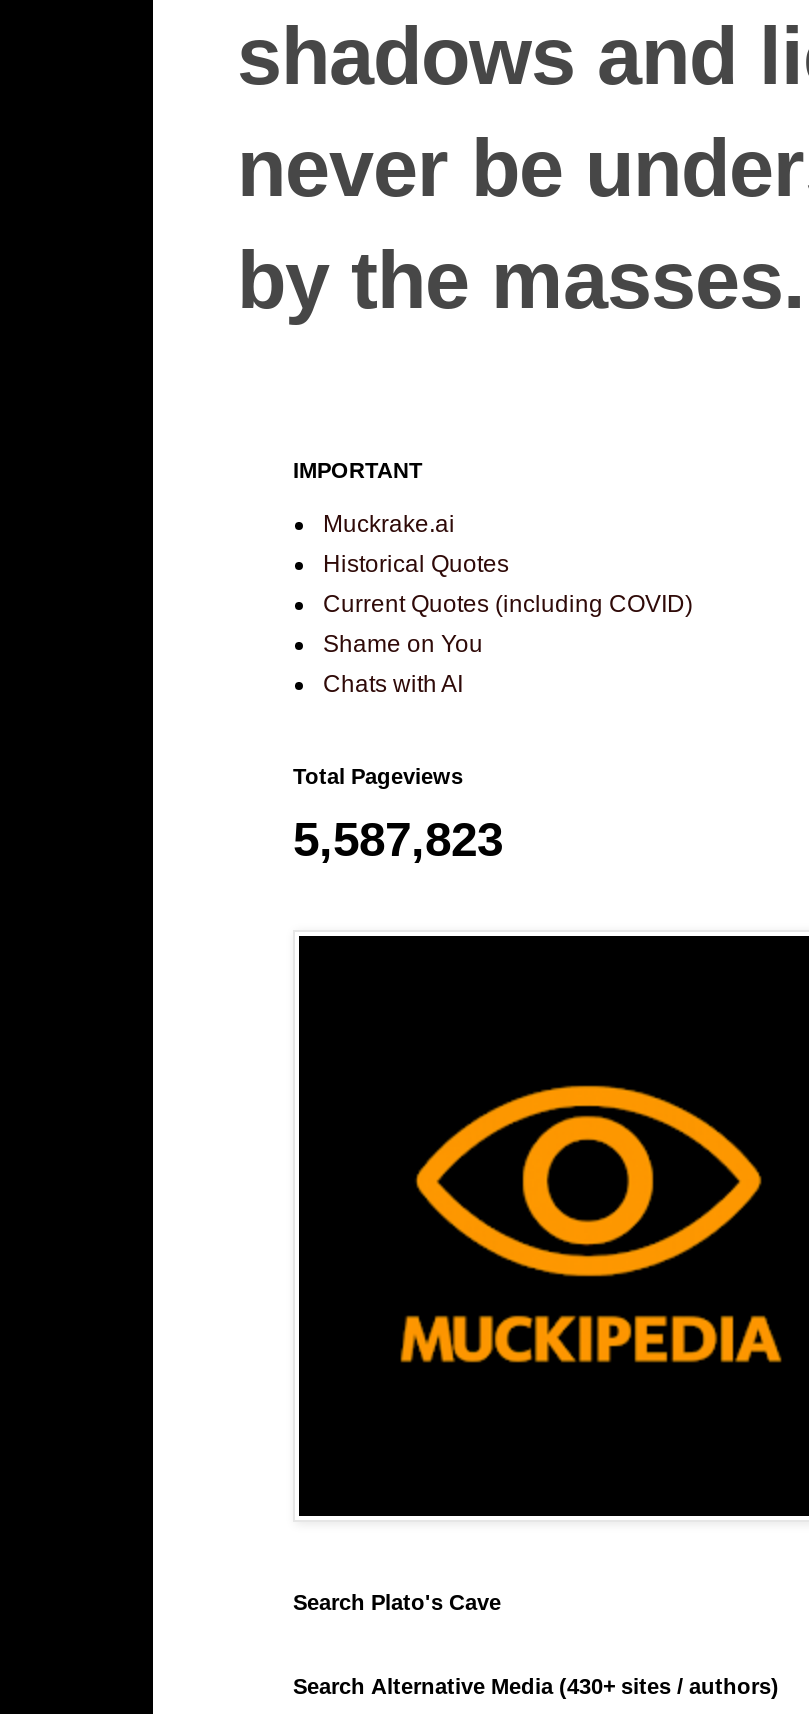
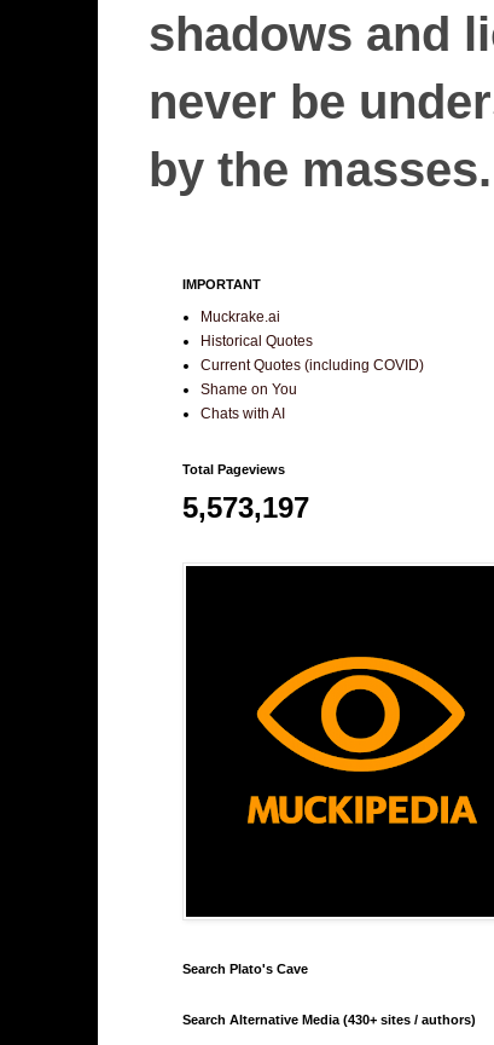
[293,812,503,866] 5,587,823 -> [182,491,309,524] 5,573,197

